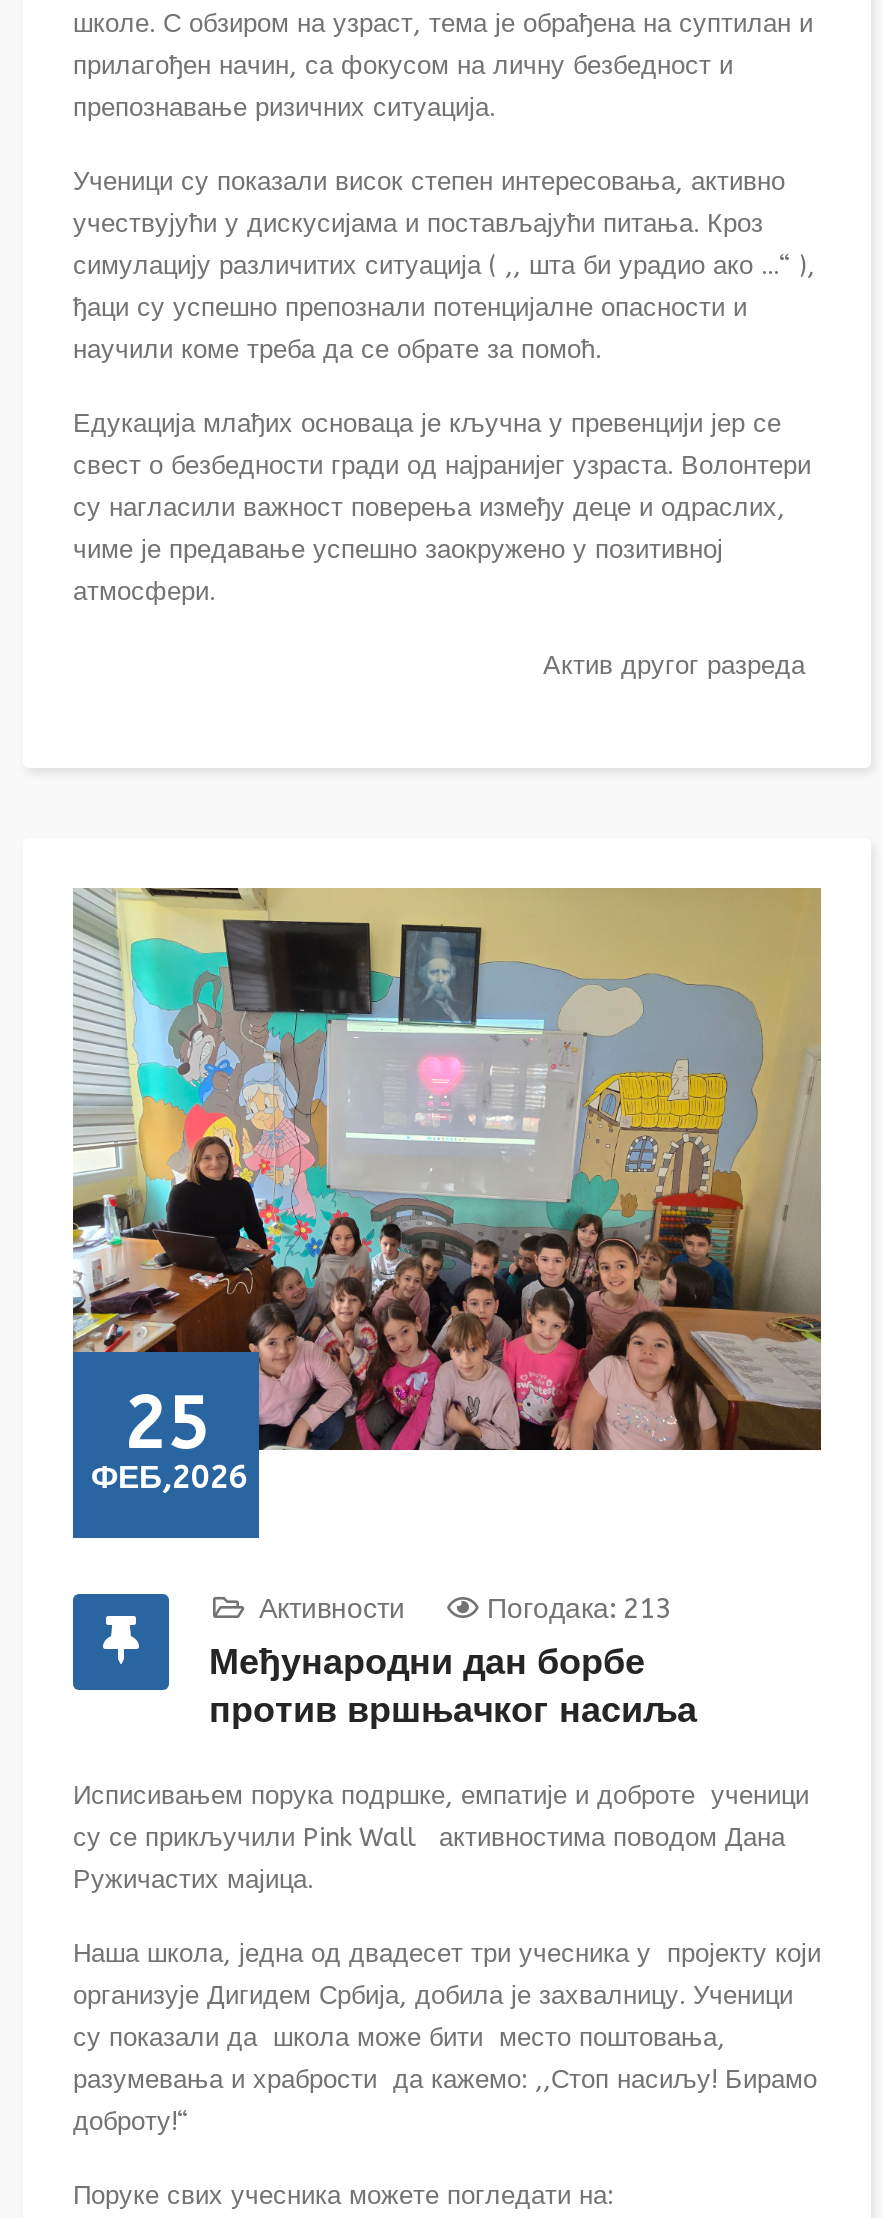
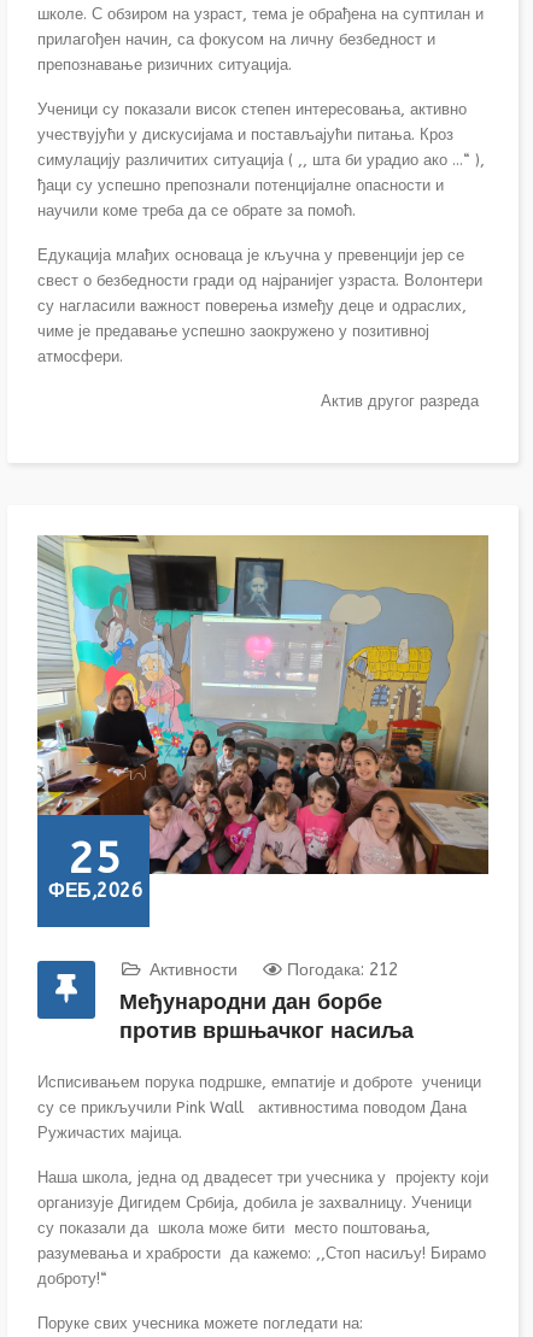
[487,1591,671,1625] Погодака: 213 -> [287,959,398,980] Погодака: 212

